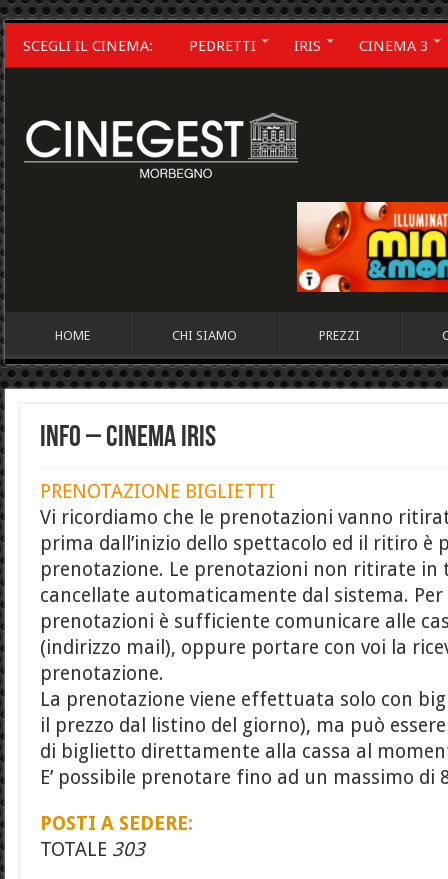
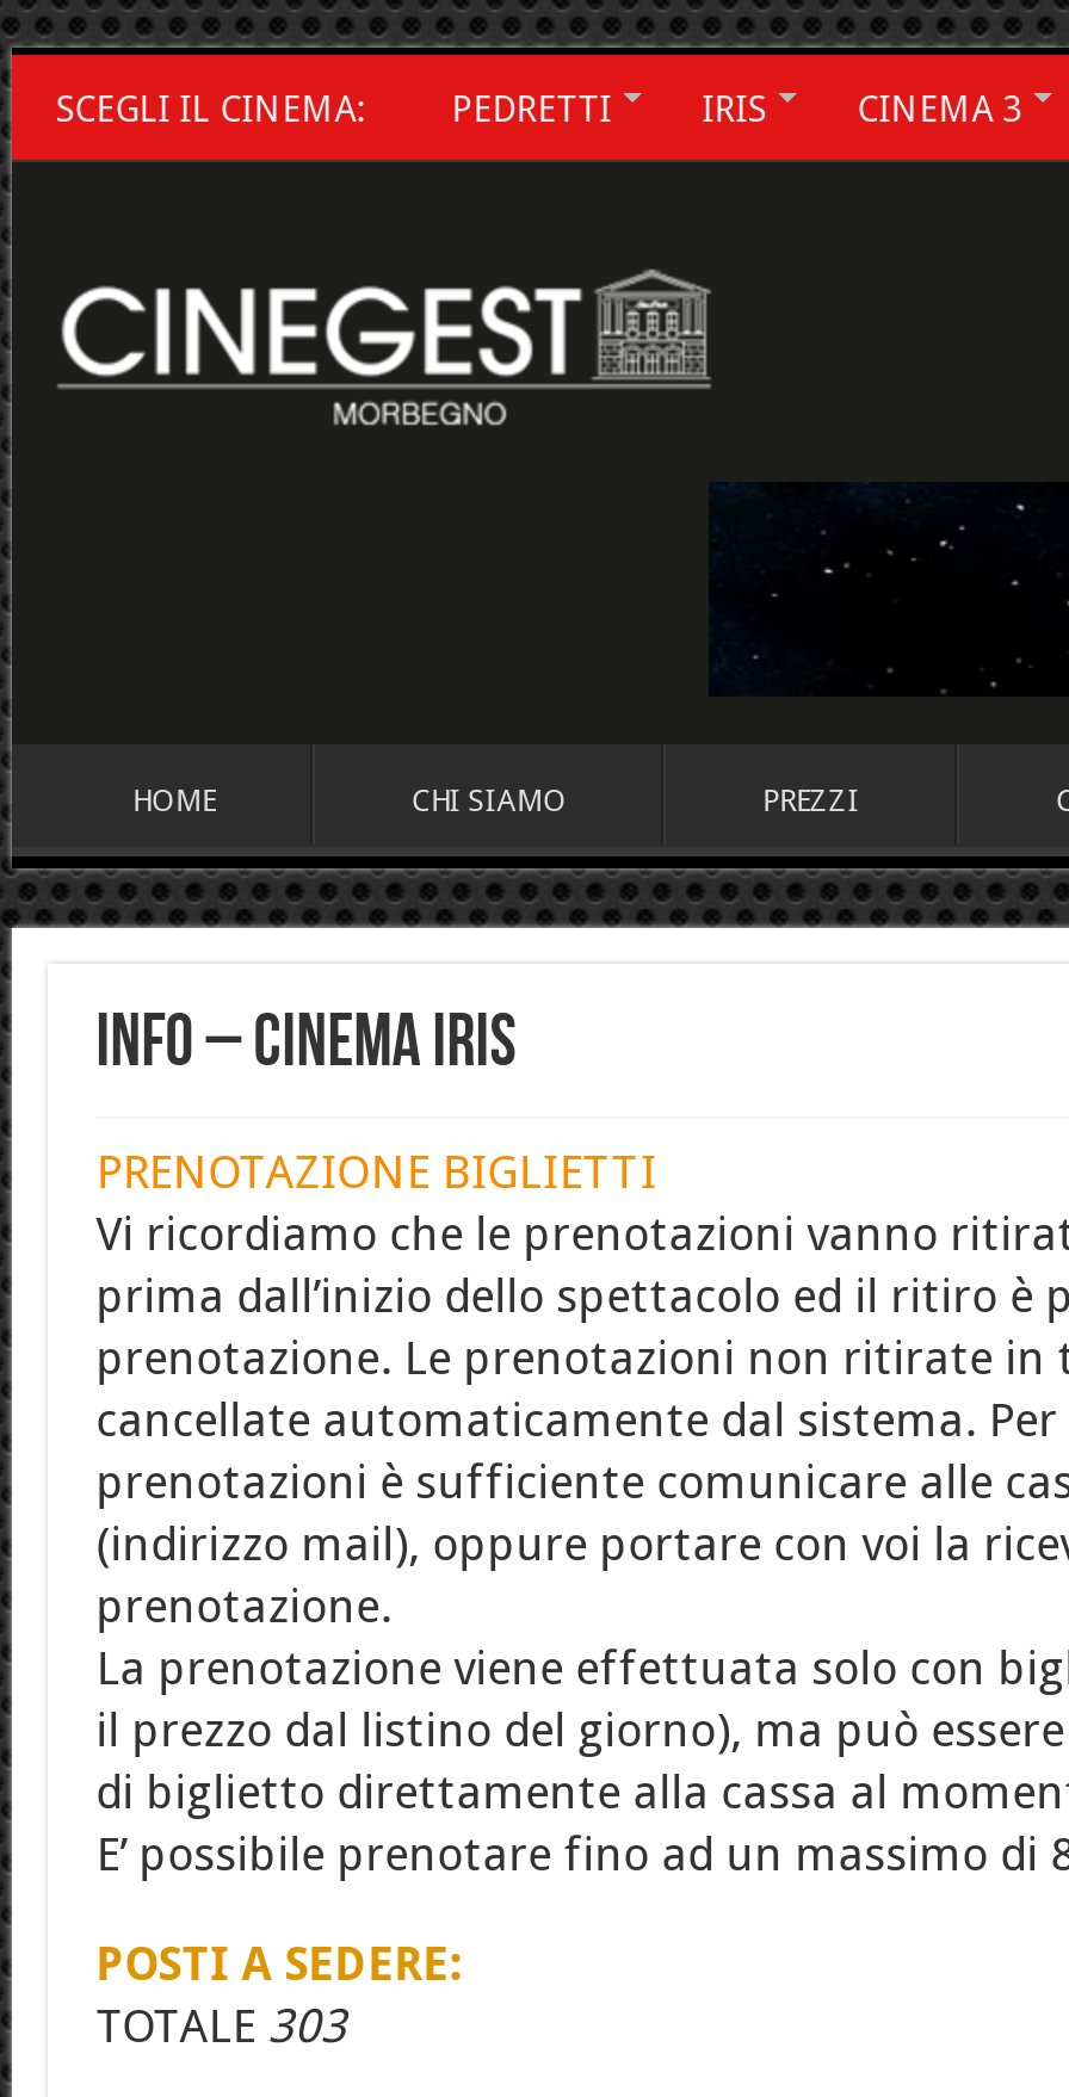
[296,201,445,293] [image] -> none

